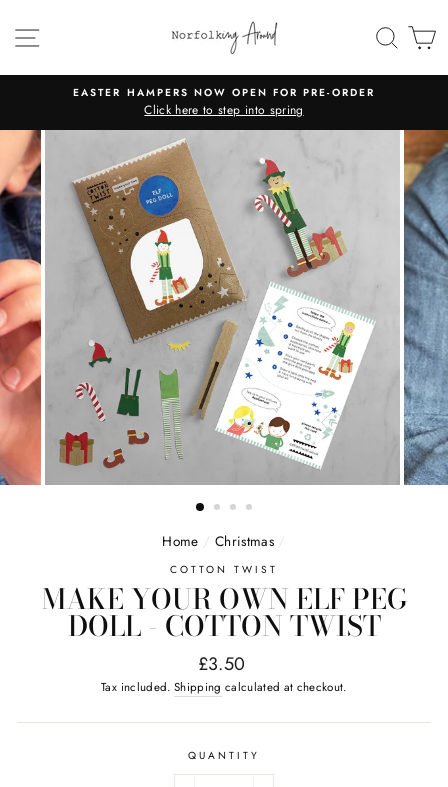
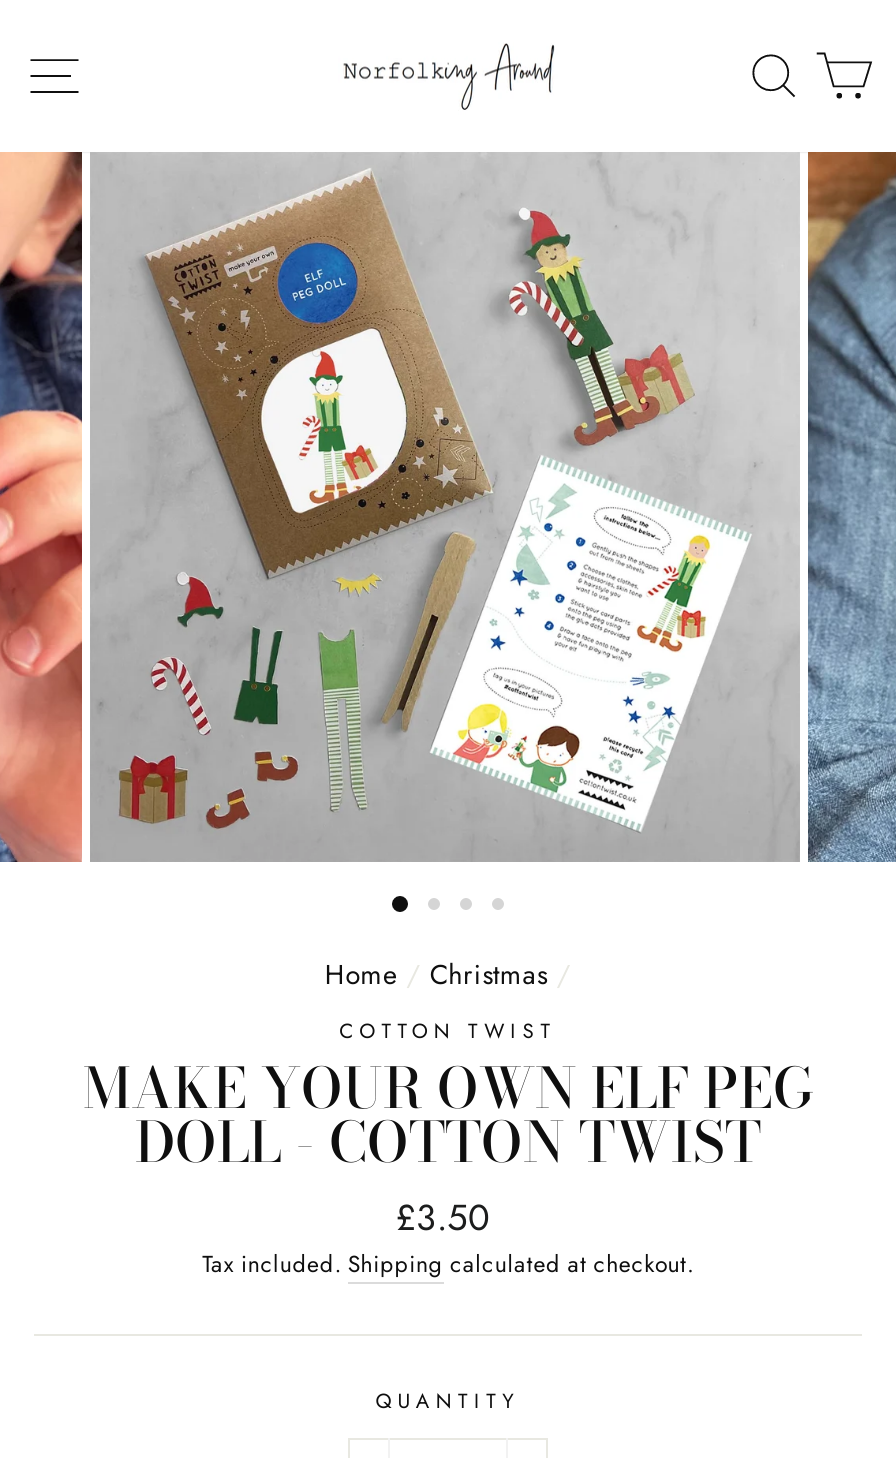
[73,85,375,119] EASTER HAMPERS NOW OPEN FOR PRE-ORDER | Click here to step into spring -> none

